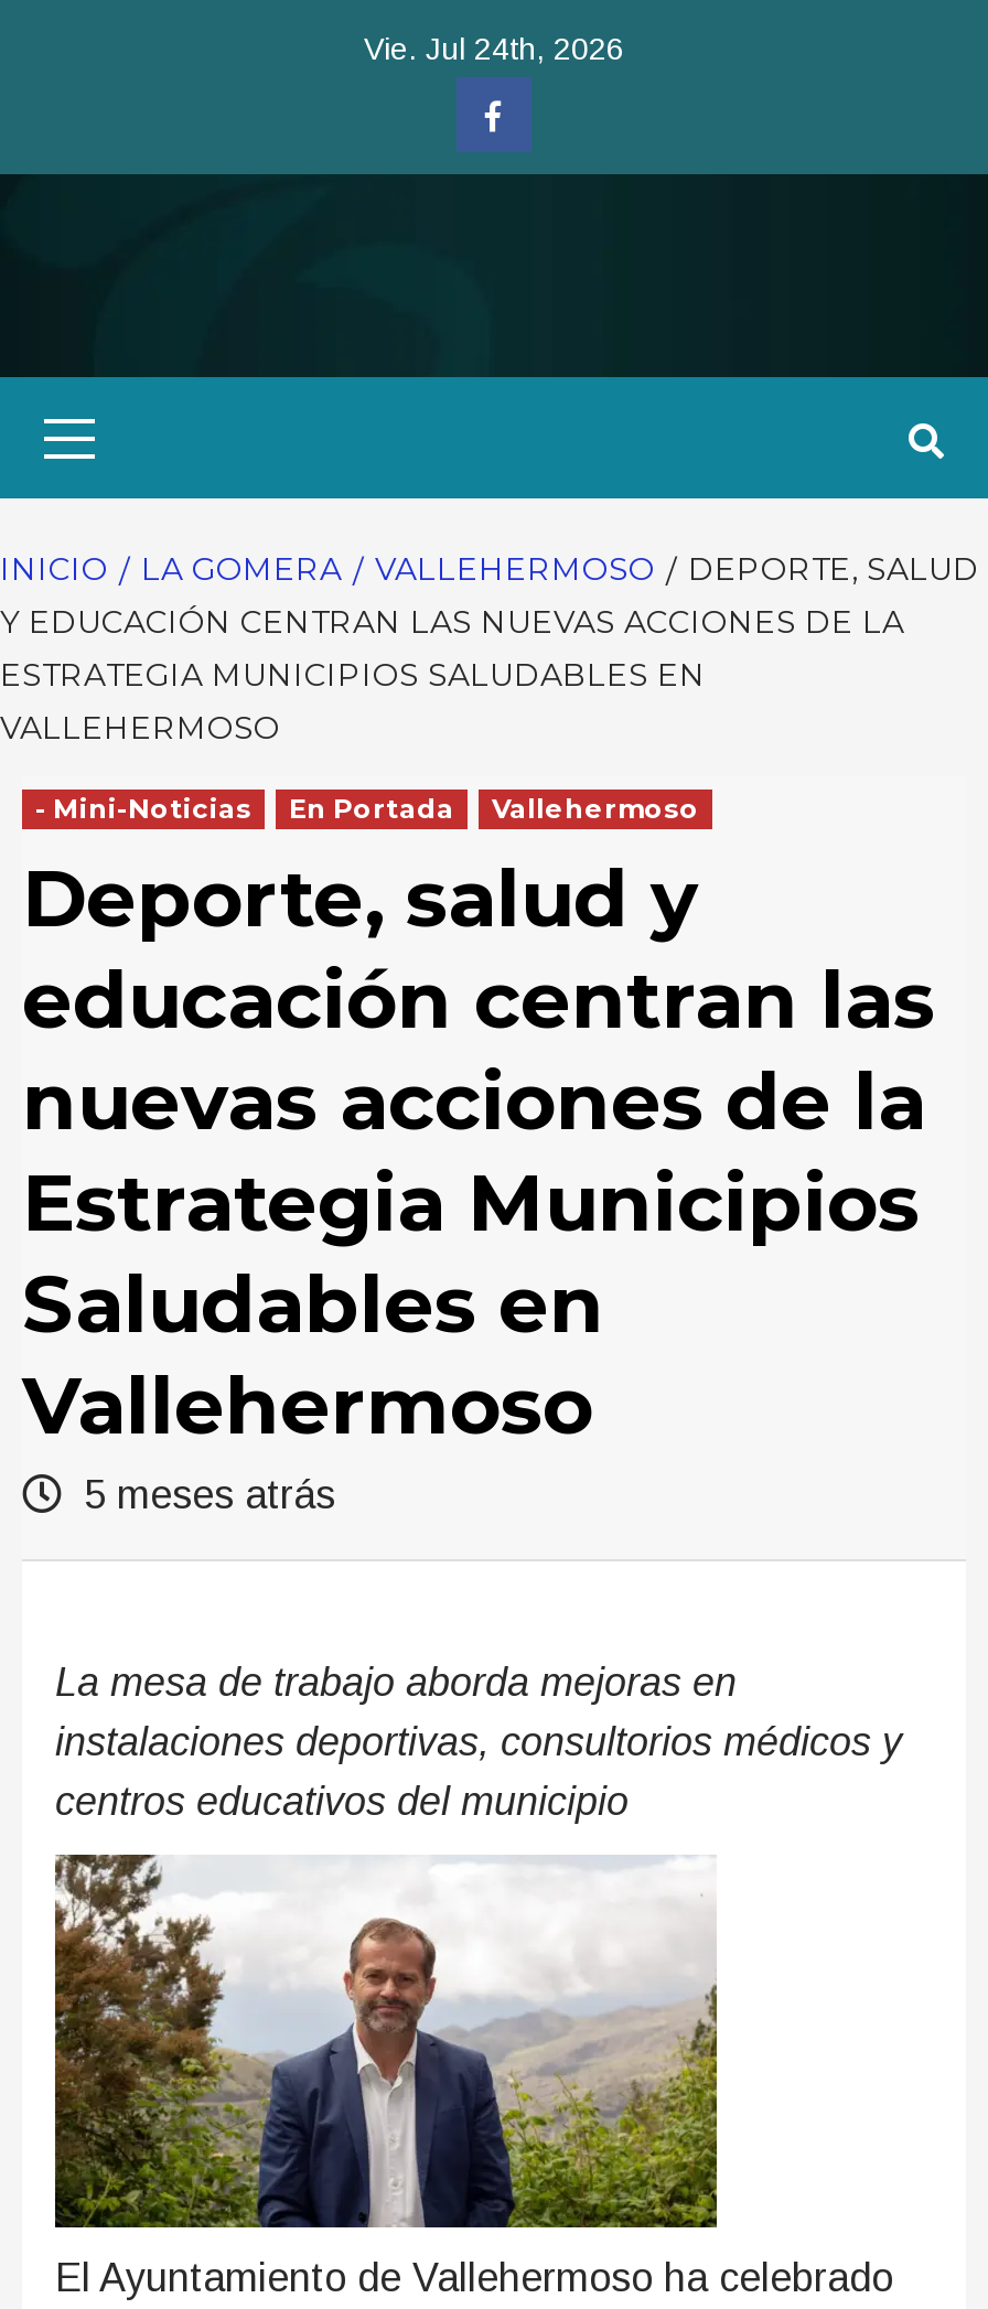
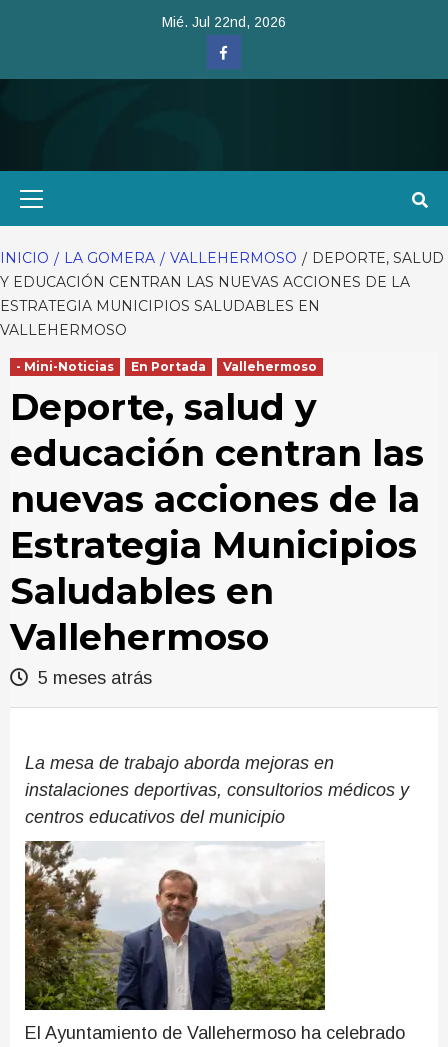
[364,31,624,66] Vie. Jul 24th, 2026 -> [162,14,286,30] Mié. Jul 22nd, 2026

